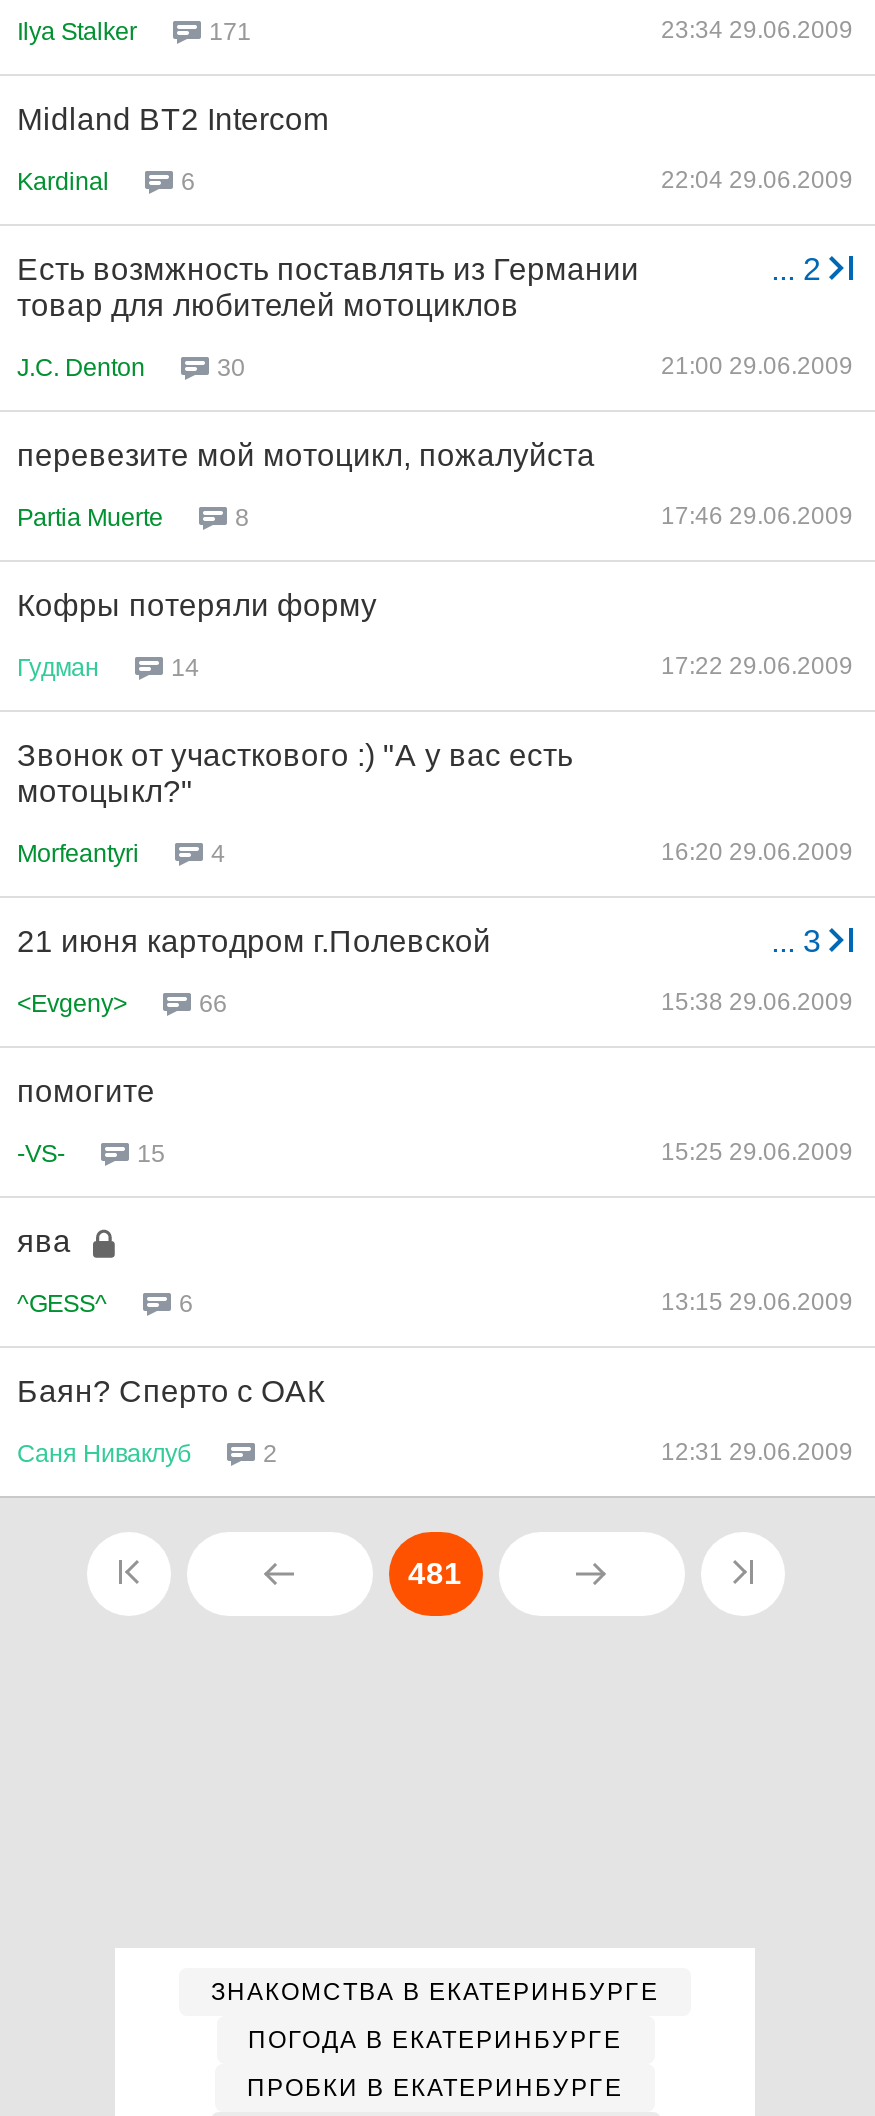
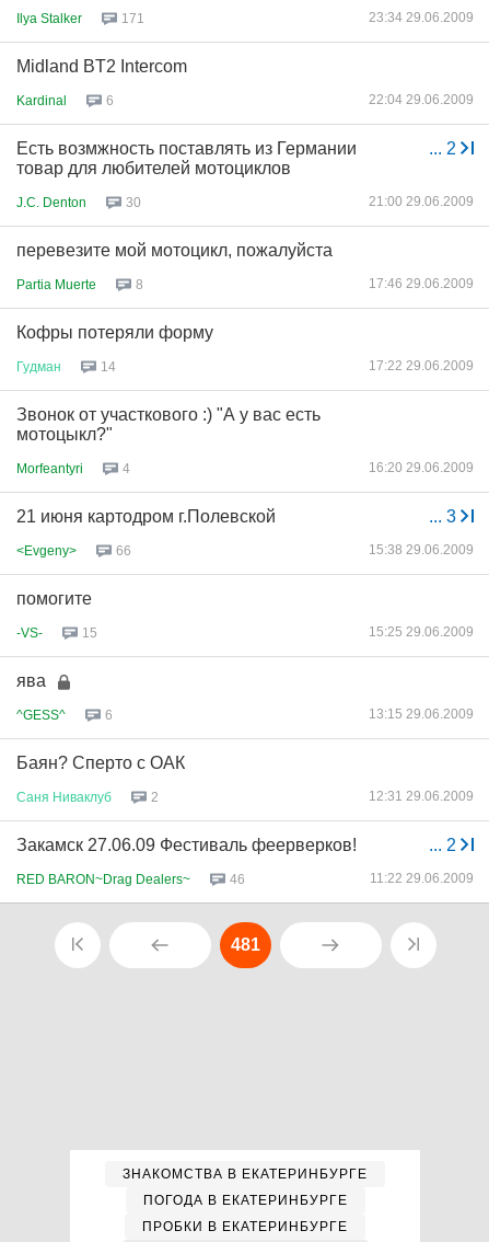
none -> [16,836,474,887] ... 2 | Закамск 27.06.09 Фестиваль феерверков! | RED BARON~Drag Dealers~ | 46 | 11:22 29.06.2009

